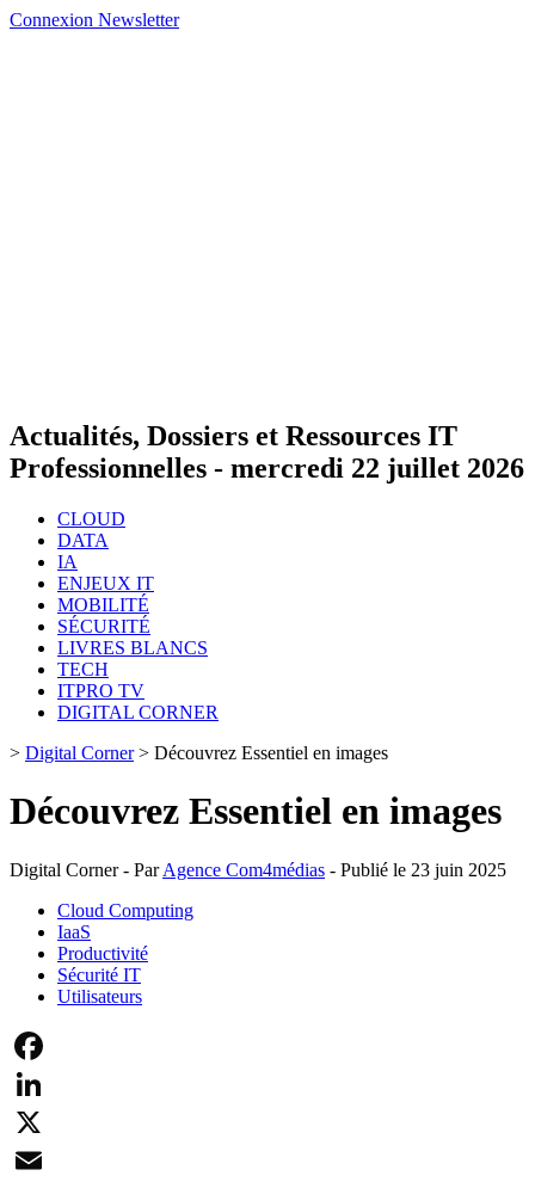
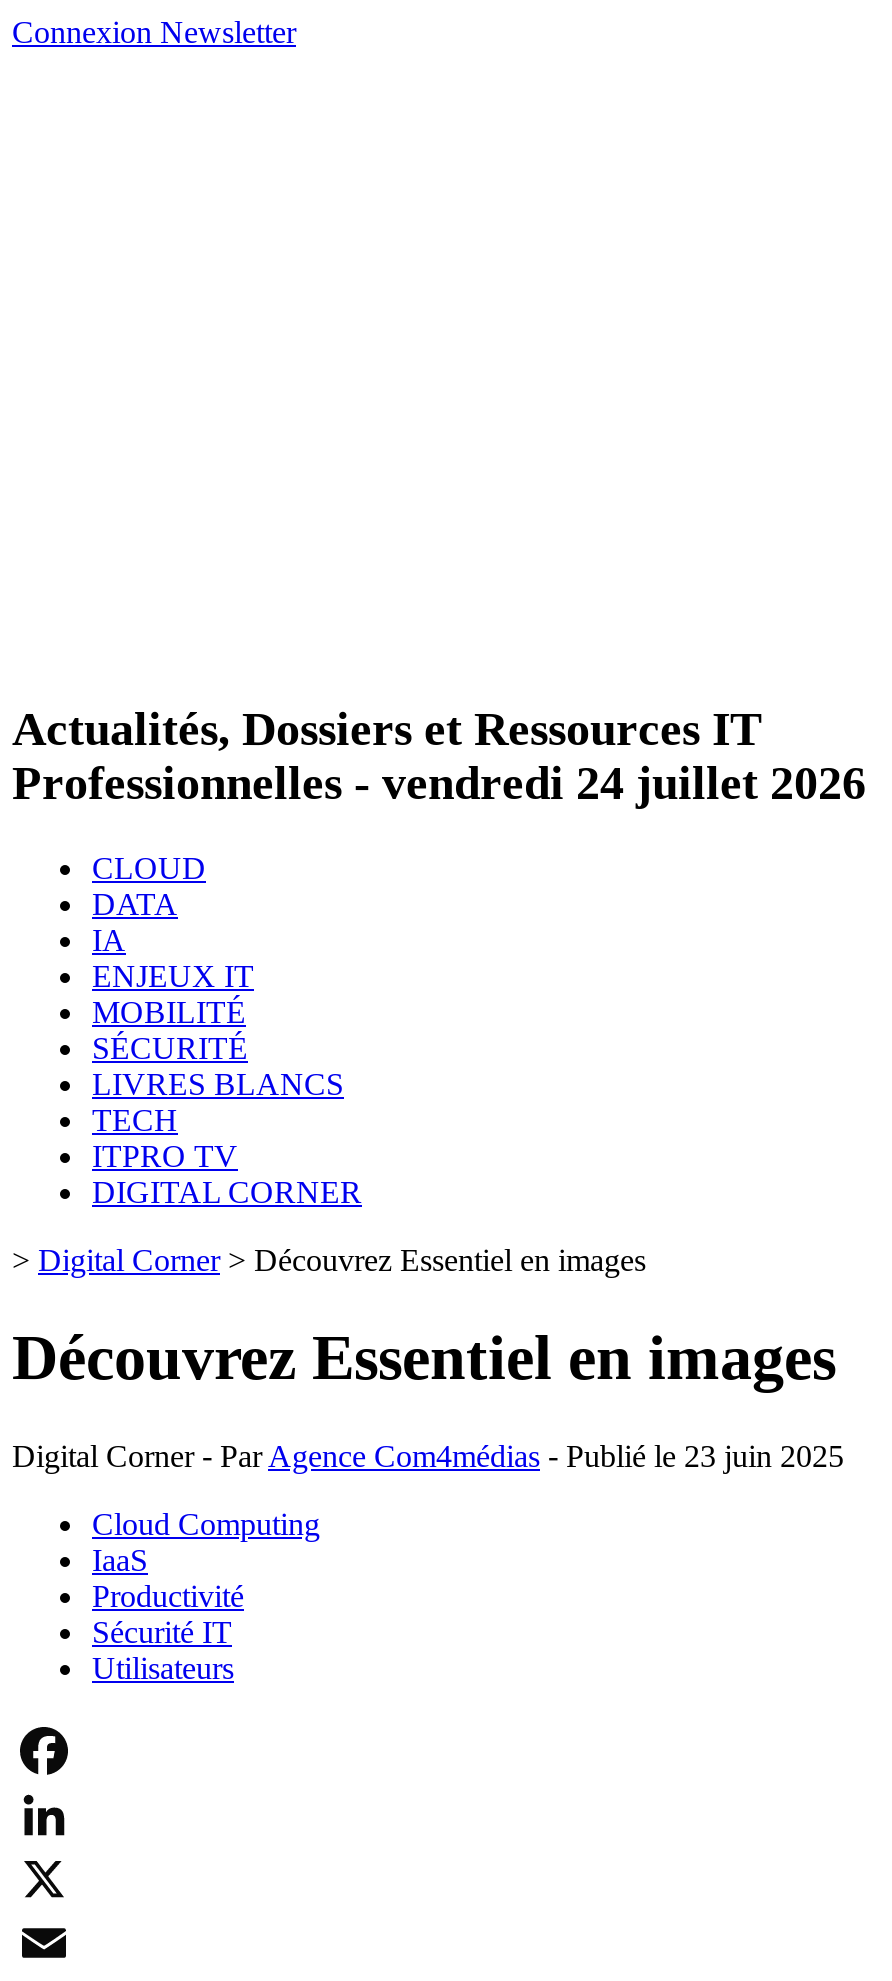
[10,452,524,483] Professionnelles - mercredi 22 juillet 2026 -> [12,757,866,809] Professionnelles - vendredi 24 juillet 2026

